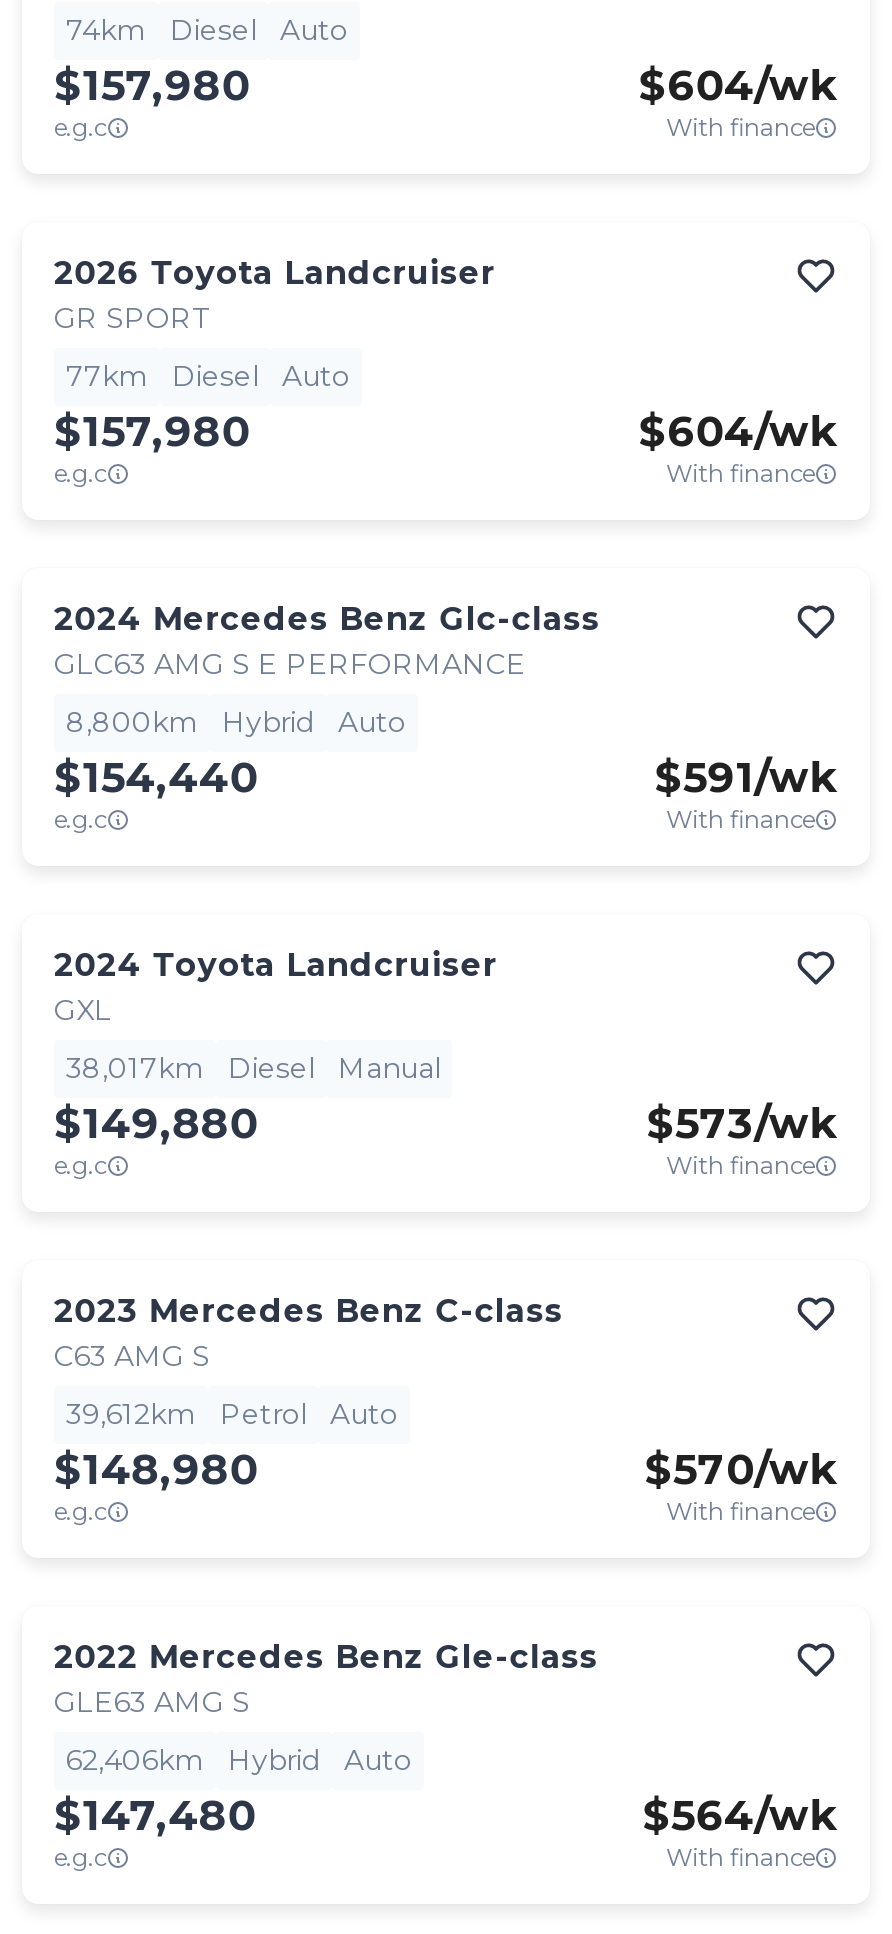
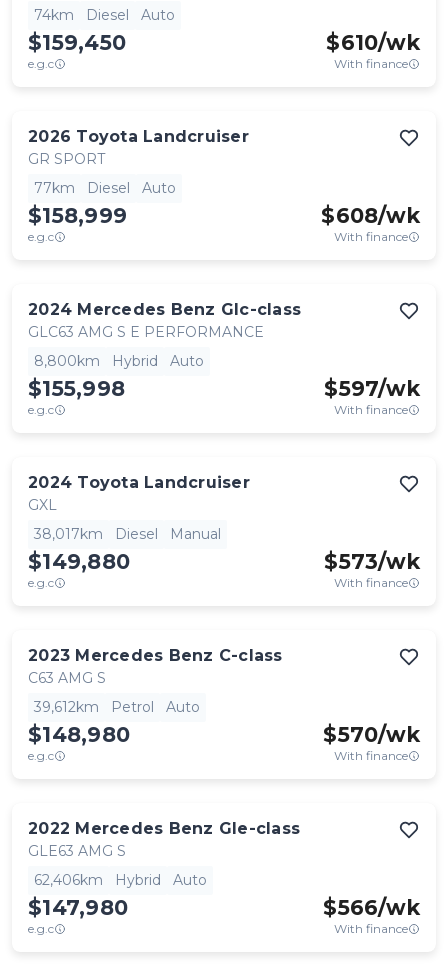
[54,60,250,110] $157,980 -> [28,30,126,55] $159,450
[638,60,838,110] $604/wk -> [326,30,420,55] $610/wk
[54,406,250,456] $157,980 -> [28,203,127,228] $158,999
[638,406,838,456] $604/wk -> [321,203,420,228] $608/wk
[54,752,258,802] $154,440 -> [28,376,125,401] $155,998
[654,752,838,802] $591/wk -> [324,376,420,401] $597/wk
[54,1790,256,1840] $147,480 -> [28,895,128,920] $147,980
[642,1790,838,1840] $564/wk -> [323,895,420,920] $566/wk

